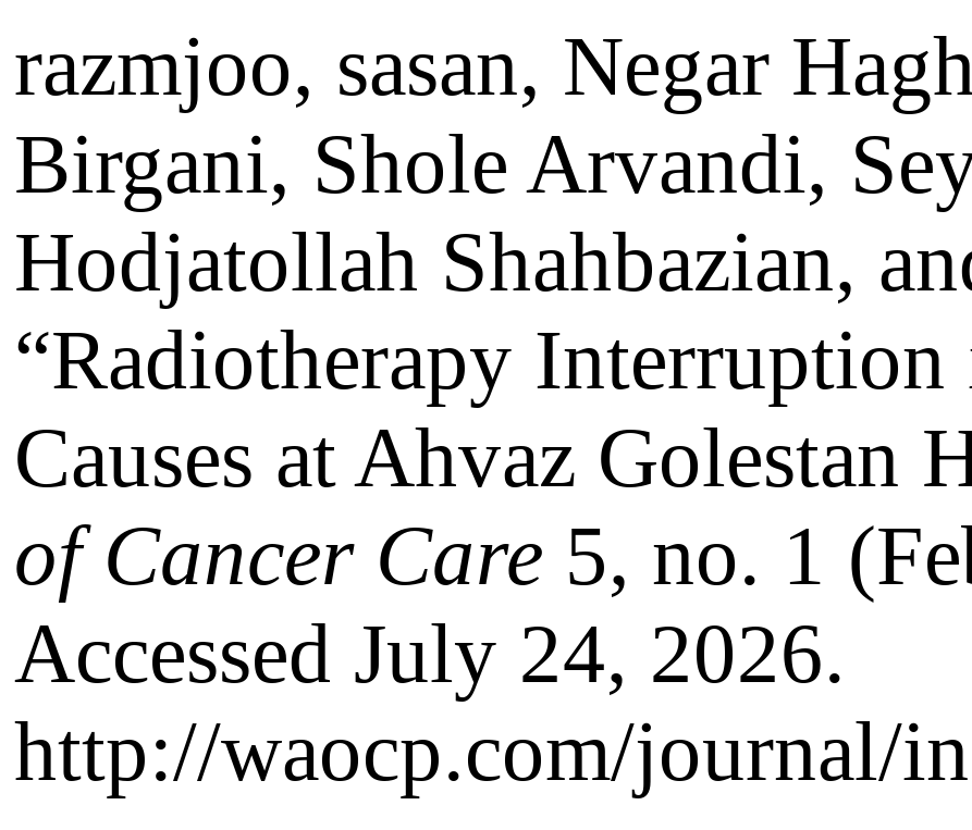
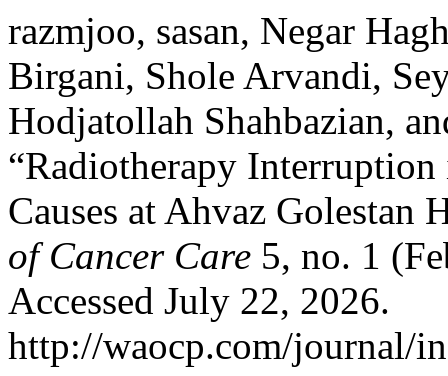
[14,606,846,699] Accessed July 24, 2026. -> [8,279,390,322] Accessed July 22, 2026.

